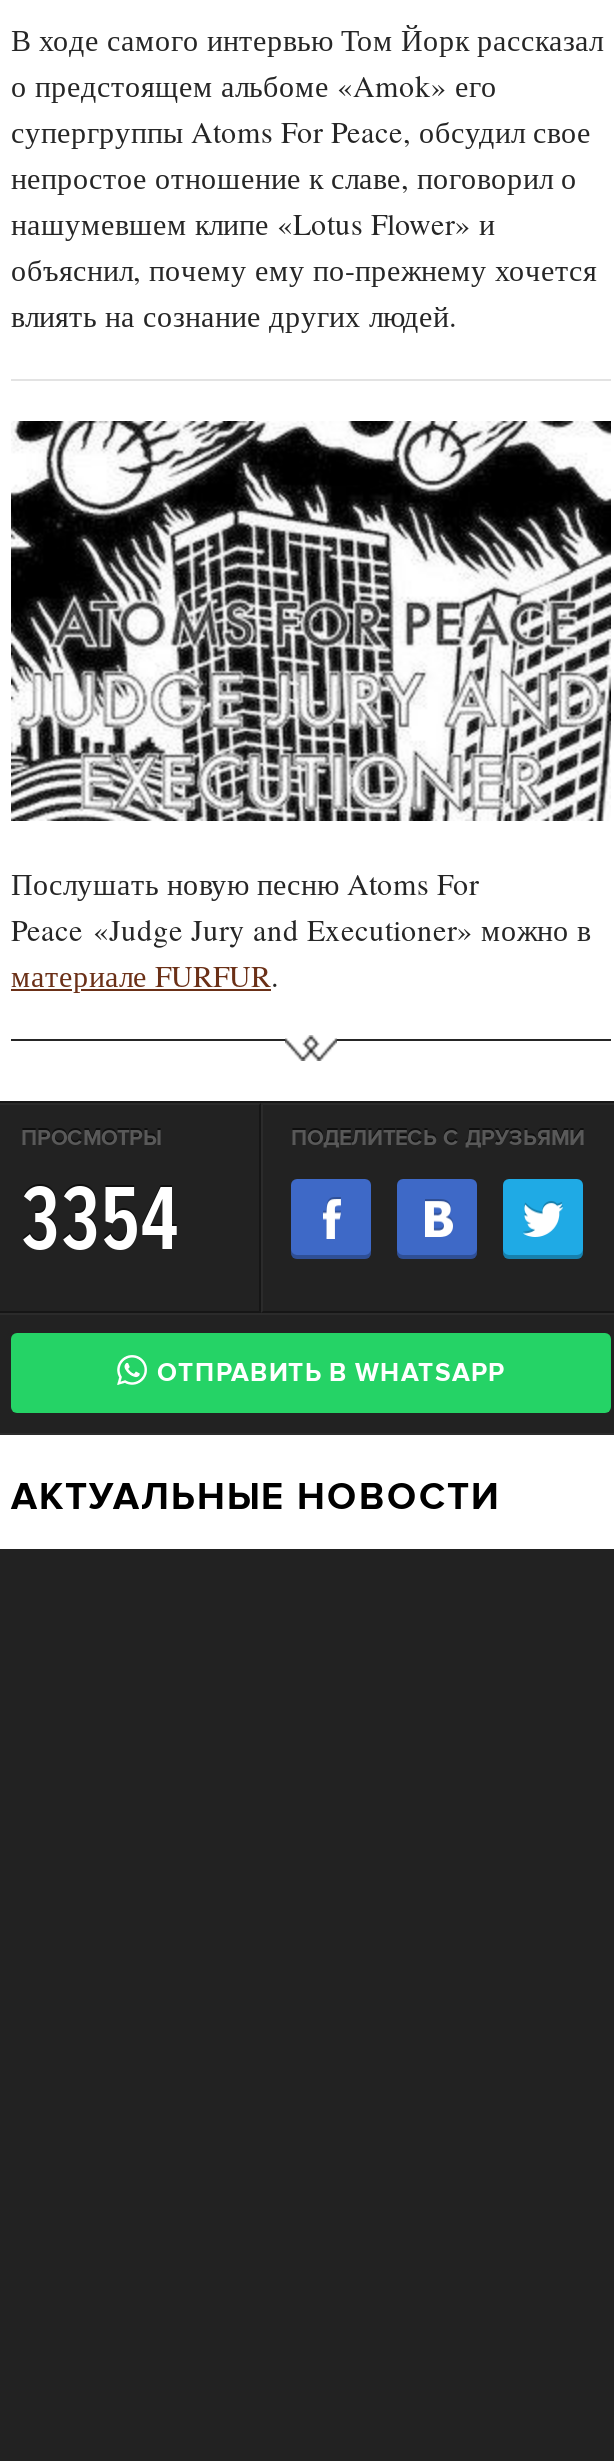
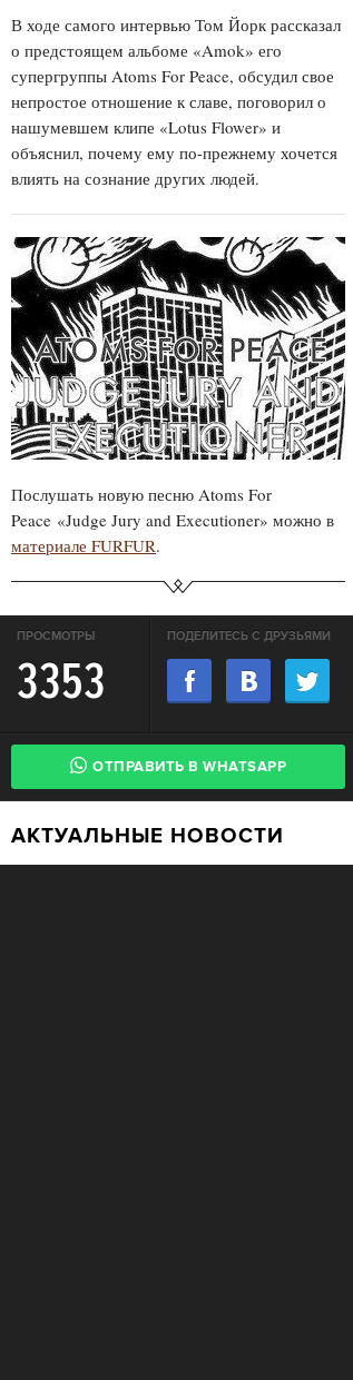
[21,1167,181,1277] 3354 -> [17,652,106,713] 3353

